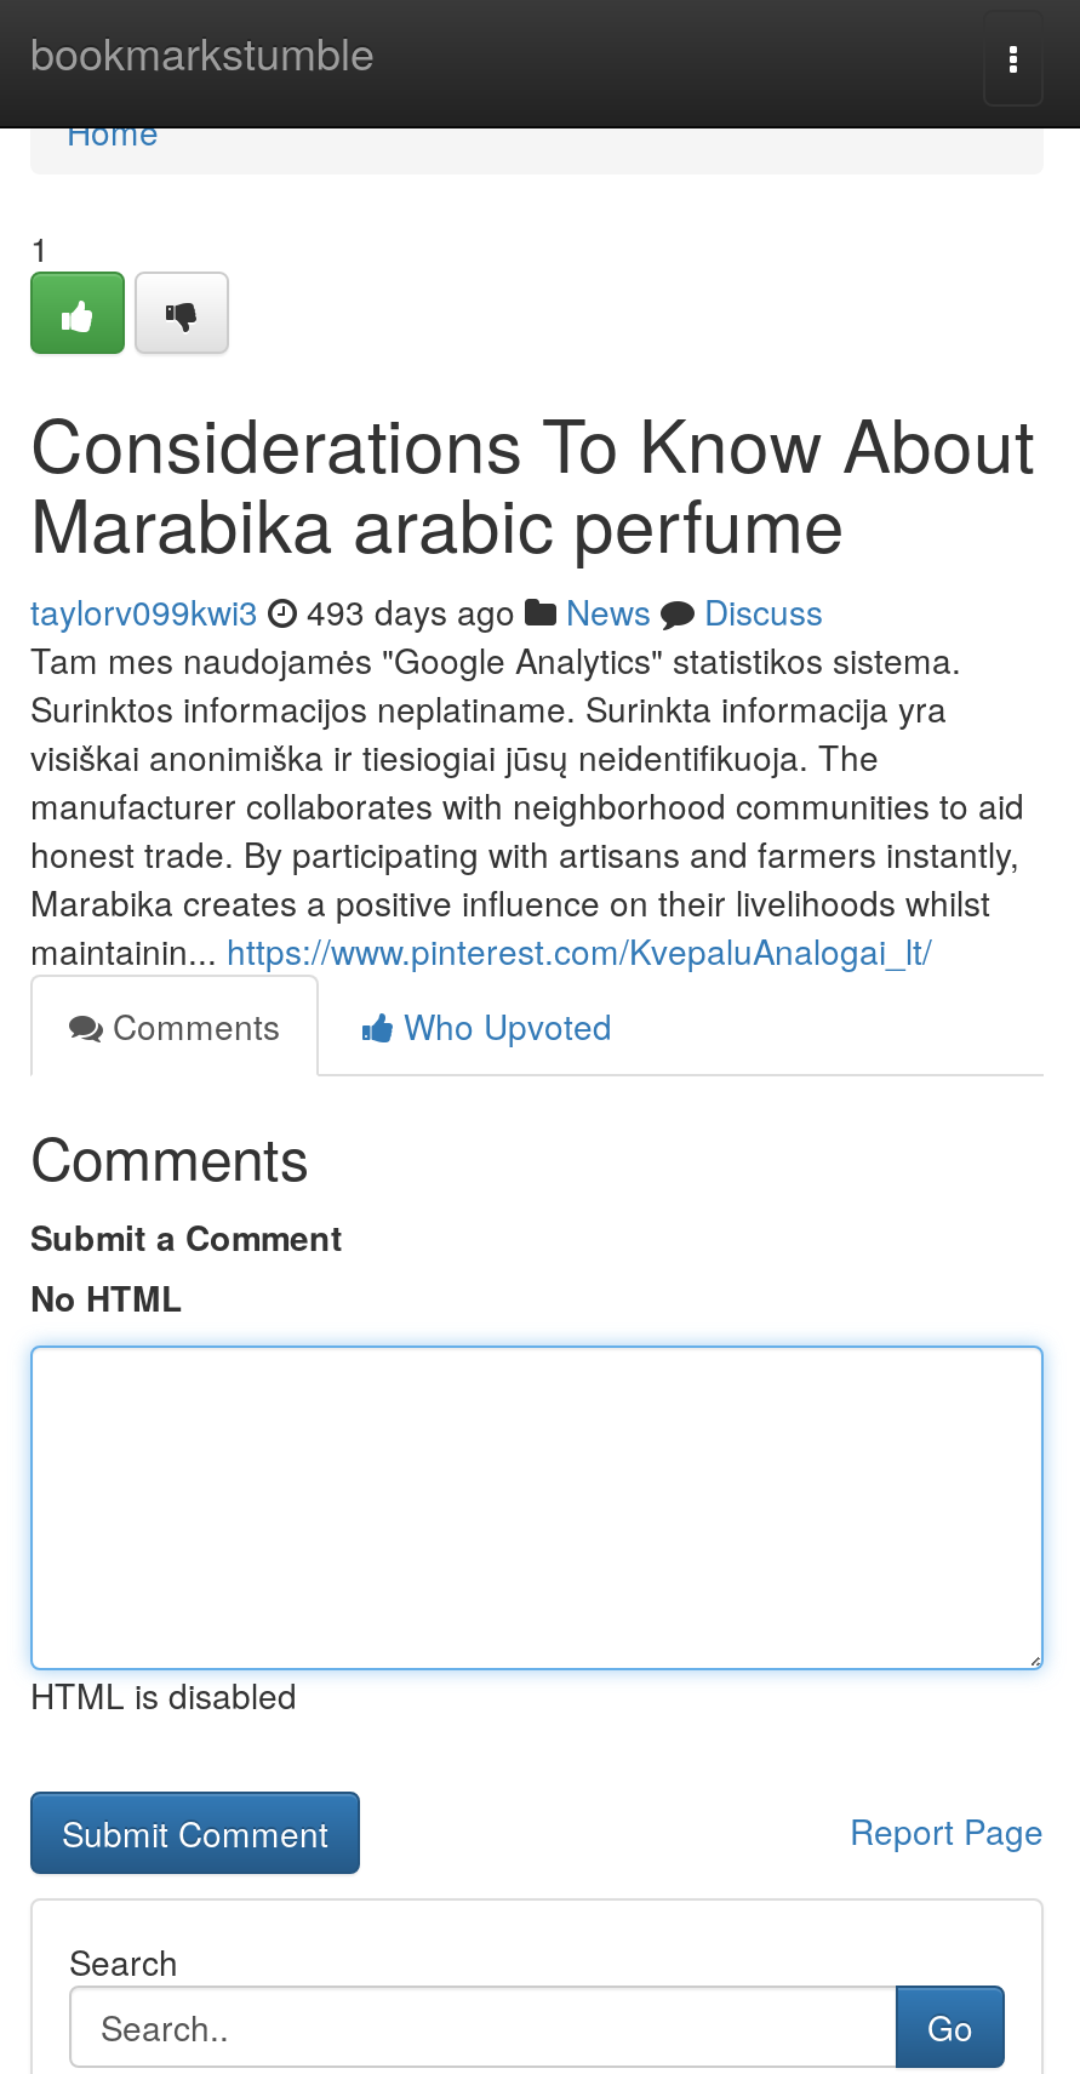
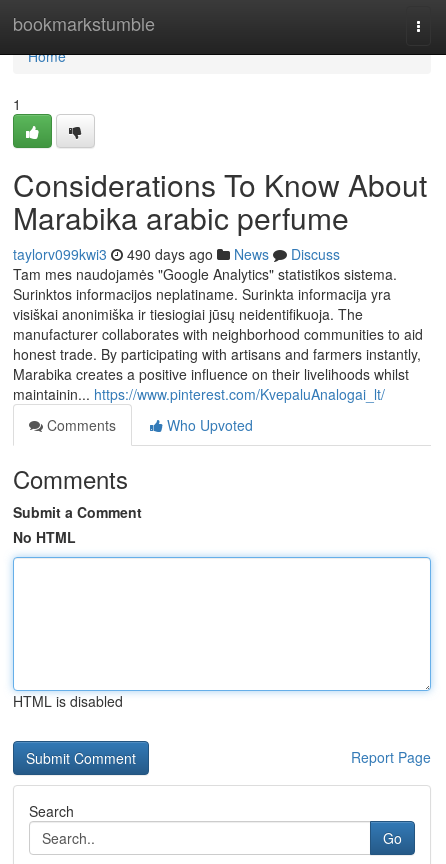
[30,587,823,635] taylorv099kwi3 493 days ago News Discuss -> [13,244,340,264] taylorv099kwi3 490 days ago News Discuss

